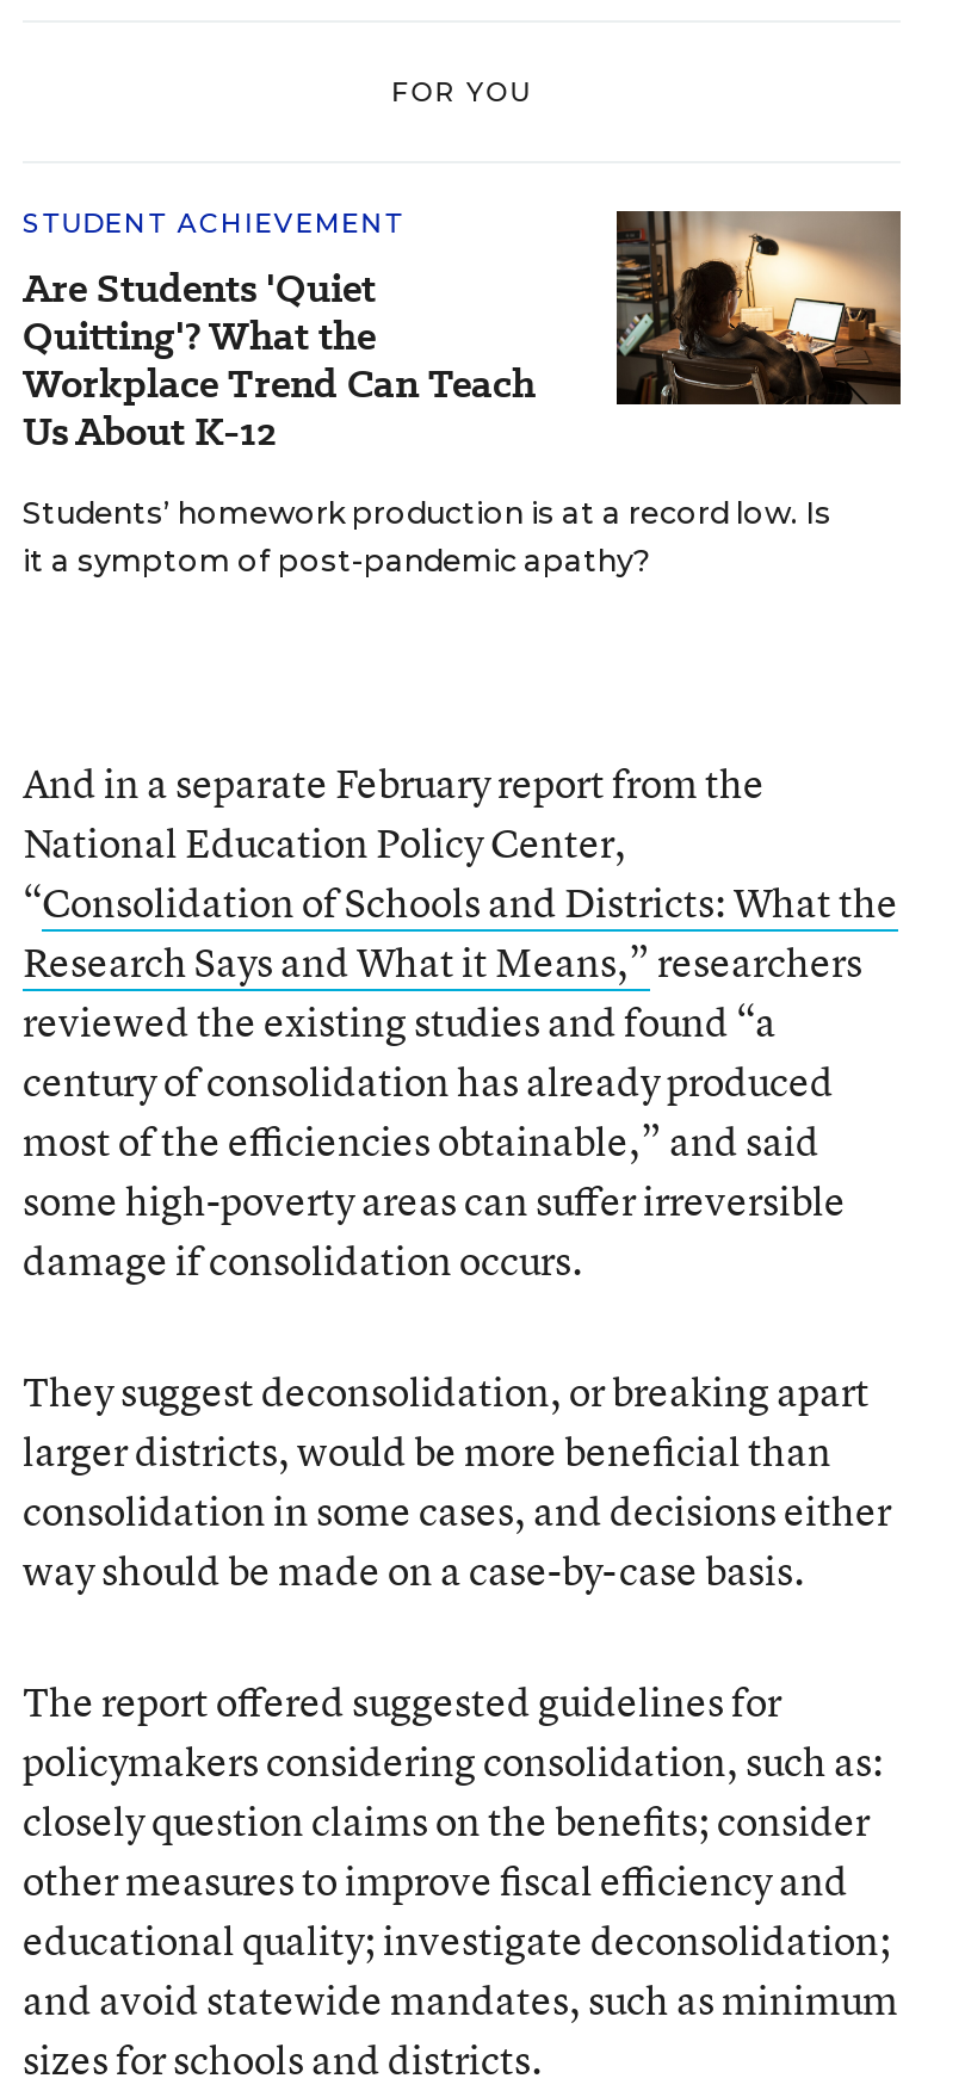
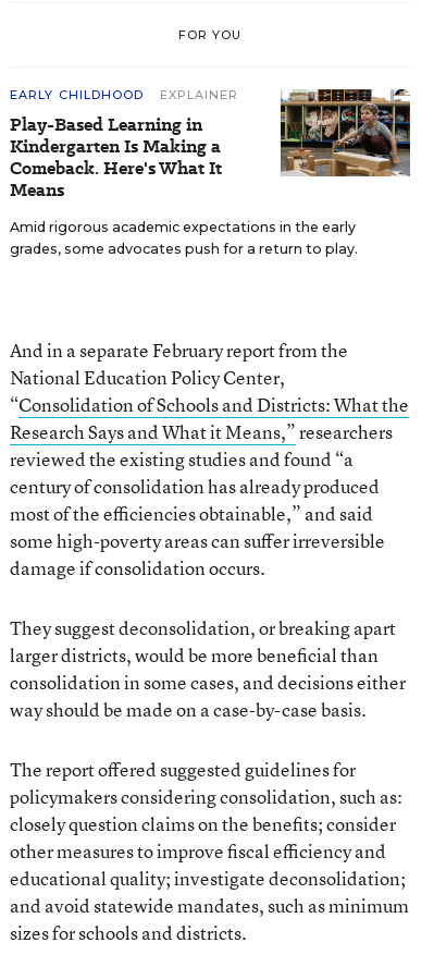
[23,206,903,459] [image] | STUDENT ACHIEVEMENT | Are Students 'Quiet | Quitting'? What the | Workplace Trend Can Teach | Us About K-12 -> [10,87,411,203] [image] | EARLY CHILDHOOD | EXPLAINER | Play-Based Learning in | Kindergarten Is Making a | Comeback. Here's What It | Means
[23,495,831,579] Students’ homework production is at a record low. Is | it a symptom of post-pandemic apathy? -> [10,219,358,257] Amid rigorous academic expectations in the early | grades, some advocates push for a return to play.

